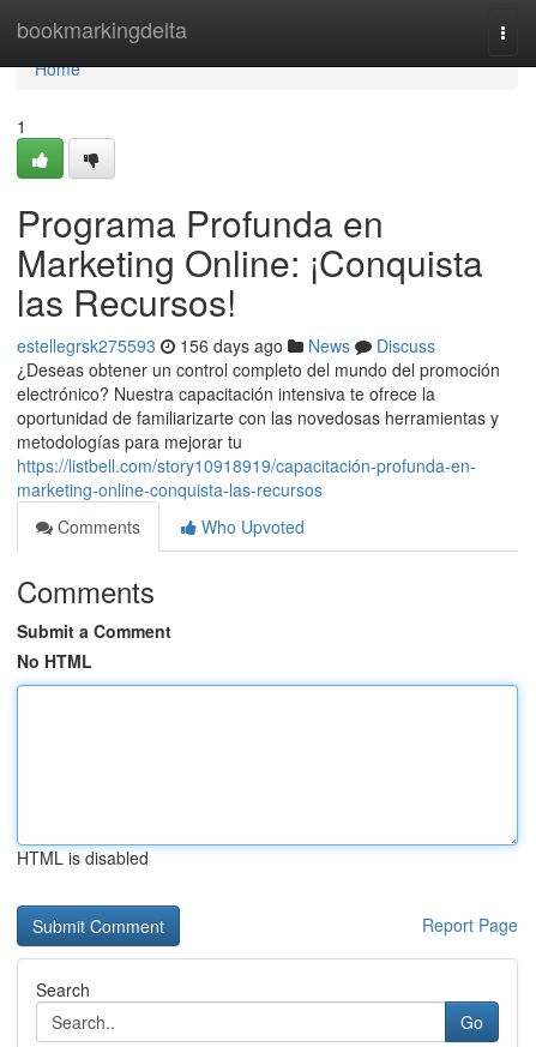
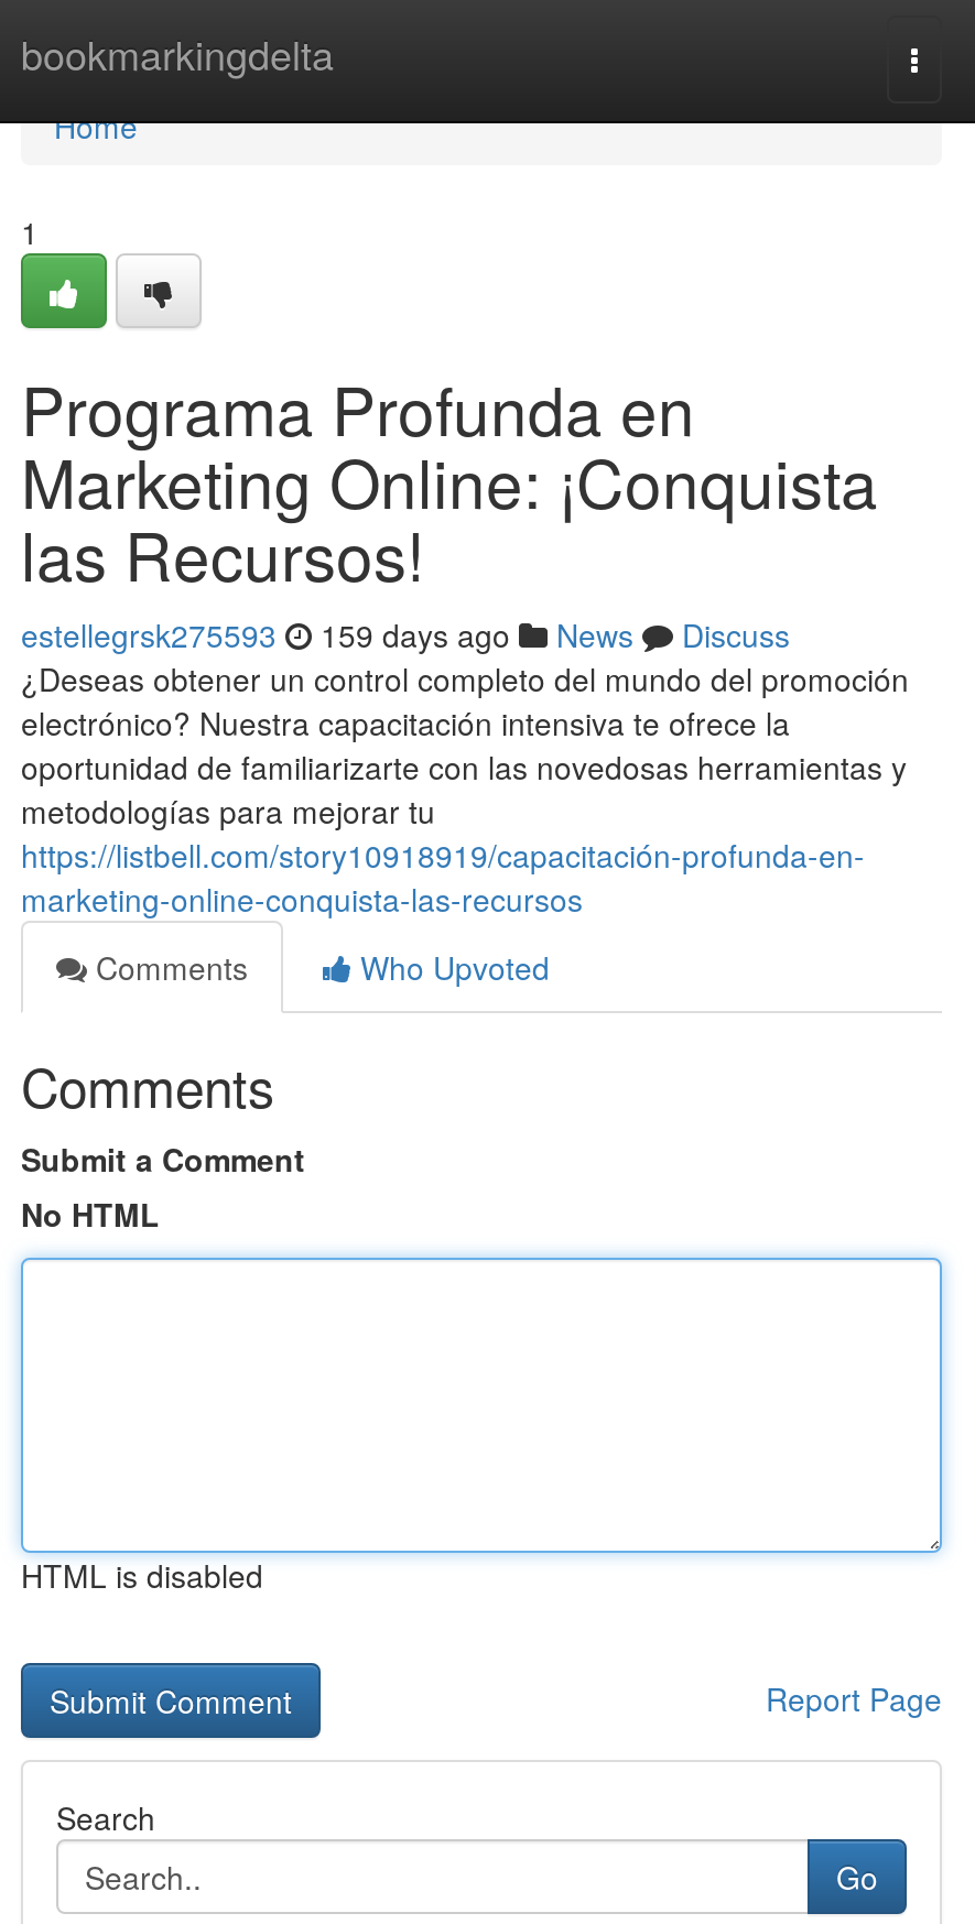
[17,333,435,357] estellegrsk275593 156 days ago News Discuss -> [21,612,790,656] estellegrsk275593 159 days ago News Discuss

